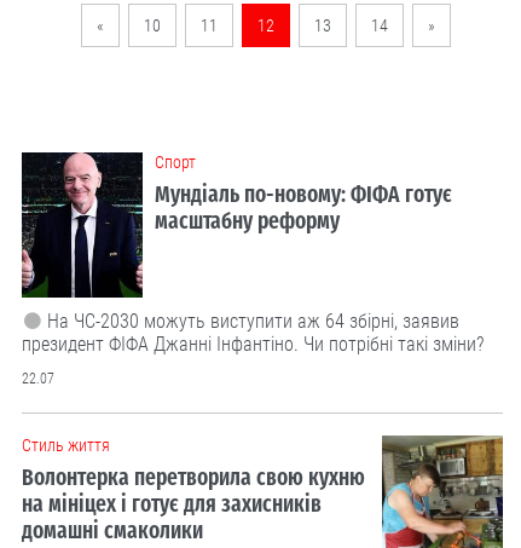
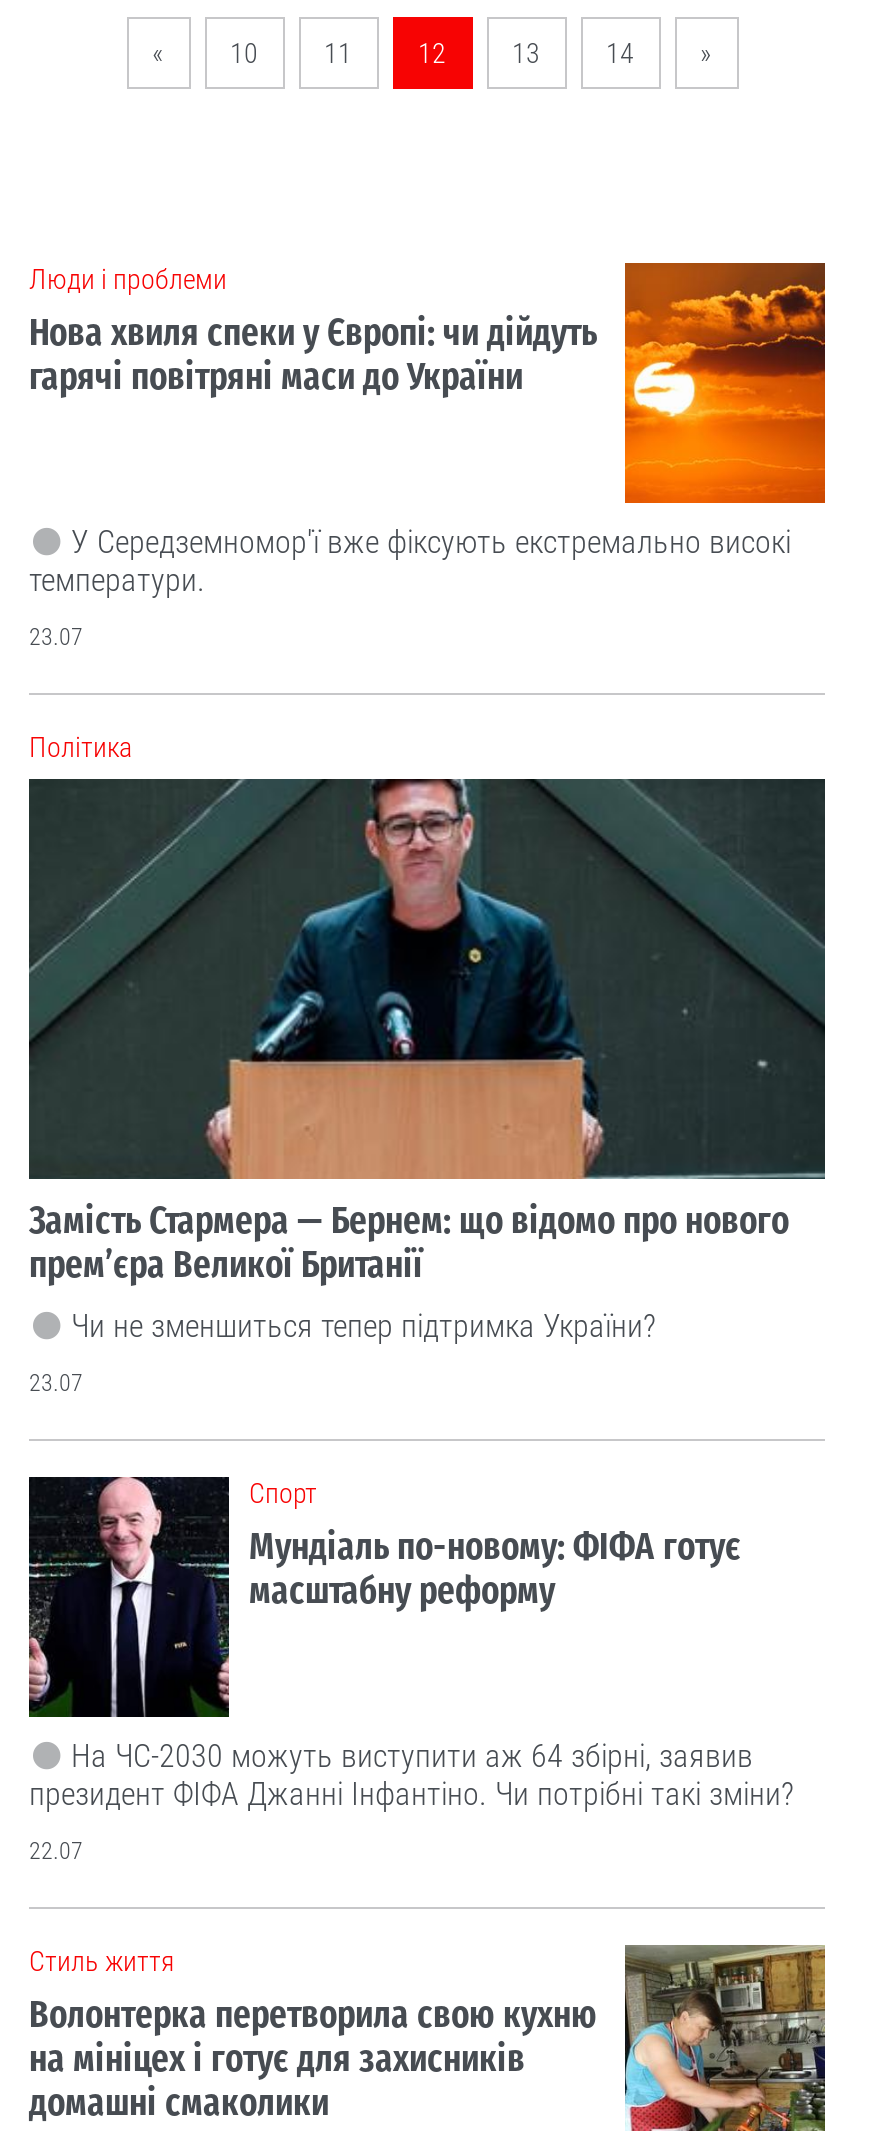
none -> [27,777,827,1397] [image] | Замість Стармера — Бернем: що відомо про нового | прем’єра Великої Британії | Чи не зменшиться тепер підтримка України? | 23.07
none -> [29,263,597,399] Люди і проблеми | Нова хвиля спеки у Європі: чи дійдуть | гарячі повітряні маси до України
none -> [29,261,827,763] [image] | У Середземномор'ї вже фіксують екстремально високі | температури. | 23.07 | Політика

